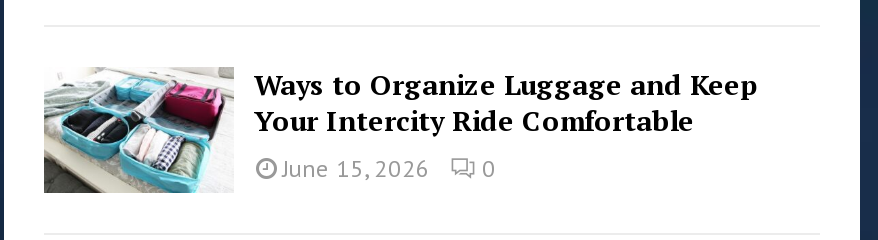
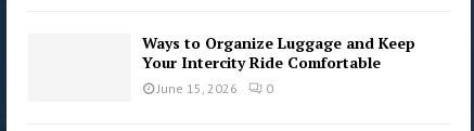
[42,66,234,196] [image] -> none

